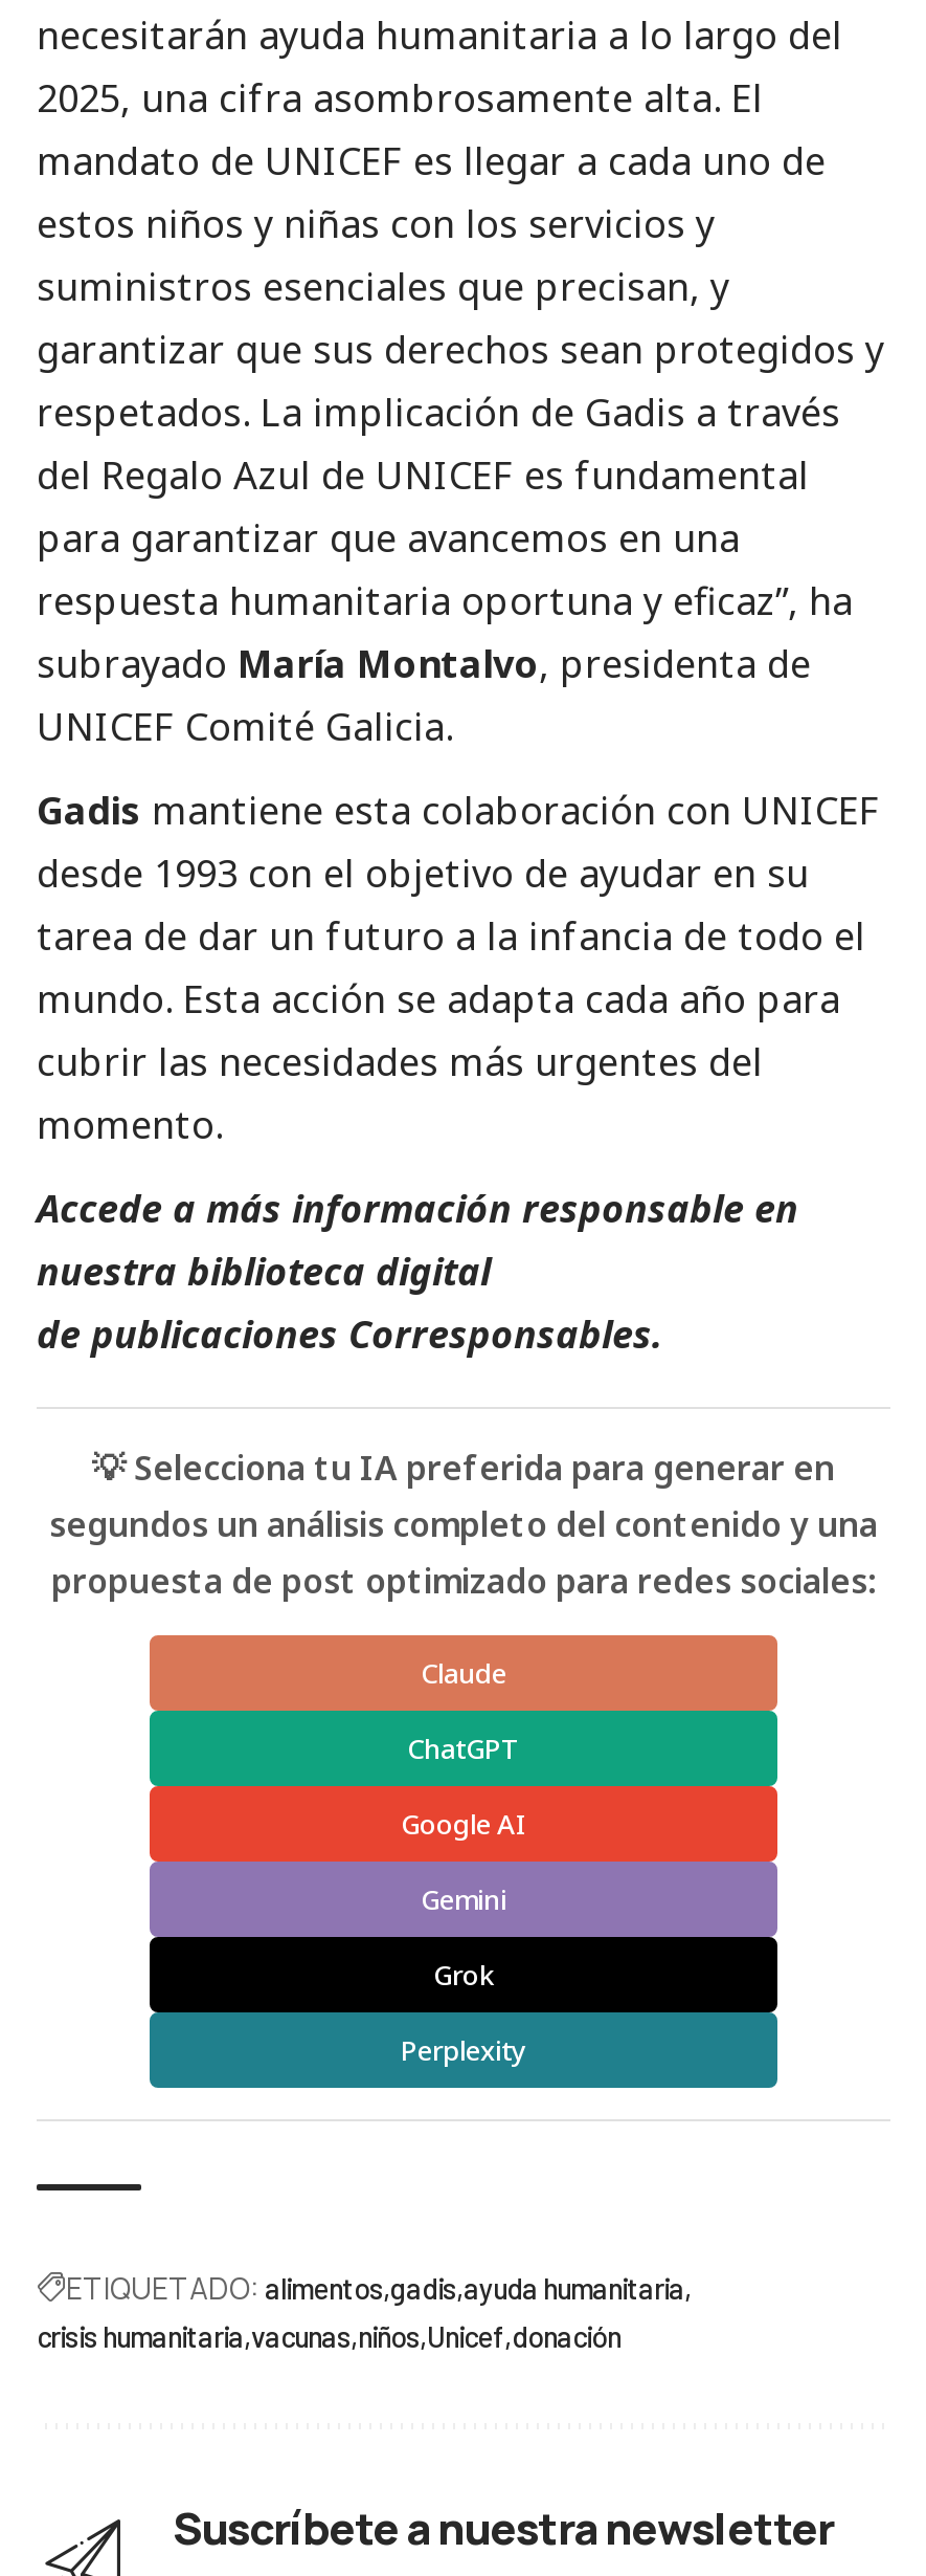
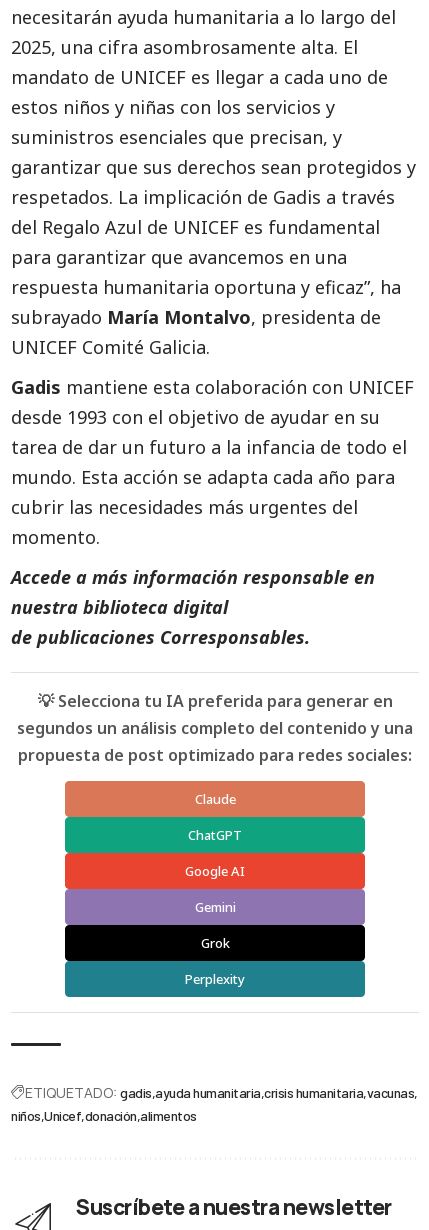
[37,2268,684,2353] ETIQUETADO: alimentos gadis ayuda humanitaria | crisis humanitaria vacunas niños Unicef donación -> [11,1083,414,1124] ETIQUETADO: gadis ayuda humanitaria crisis humanitaria vacunas | niños Unicef donación alimentos

